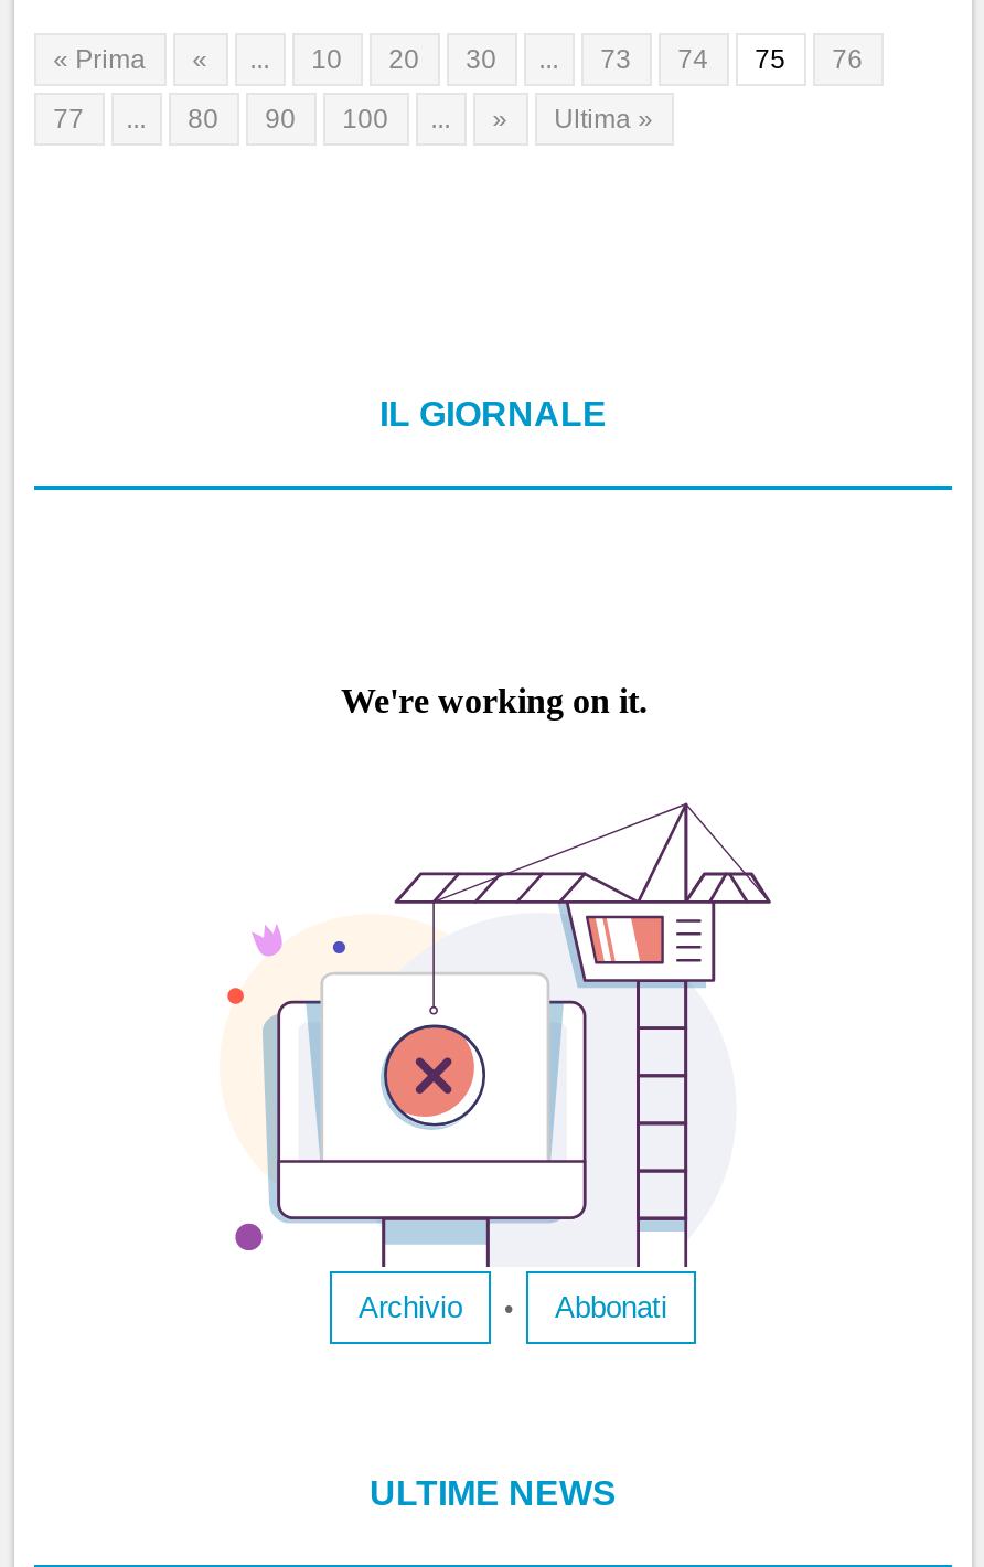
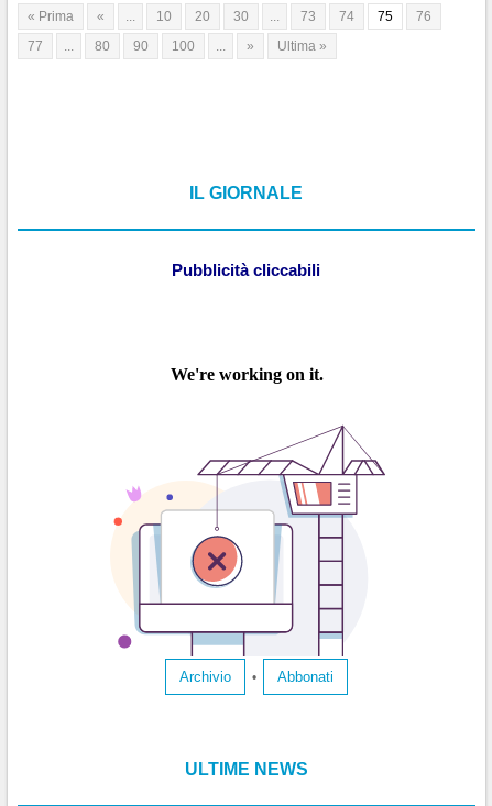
none -> [172,262,321,279] Pubblicità cliccabili

